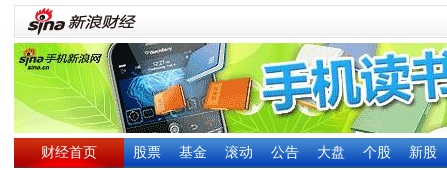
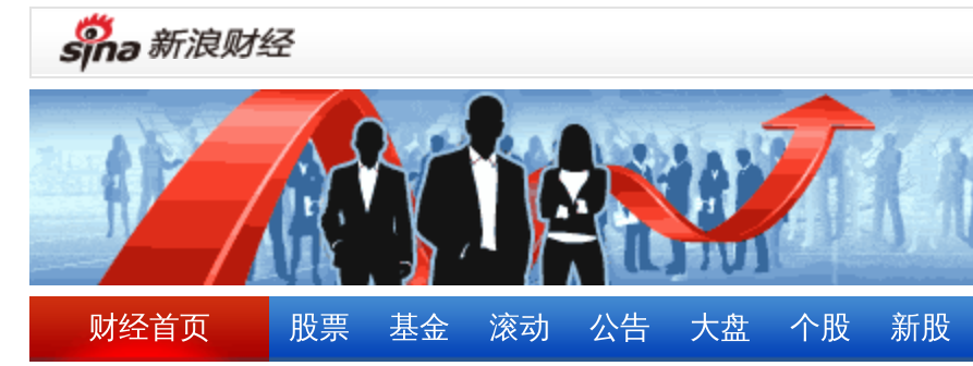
[13,42,444,134] [image] -> [27,87,966,288] [image]

